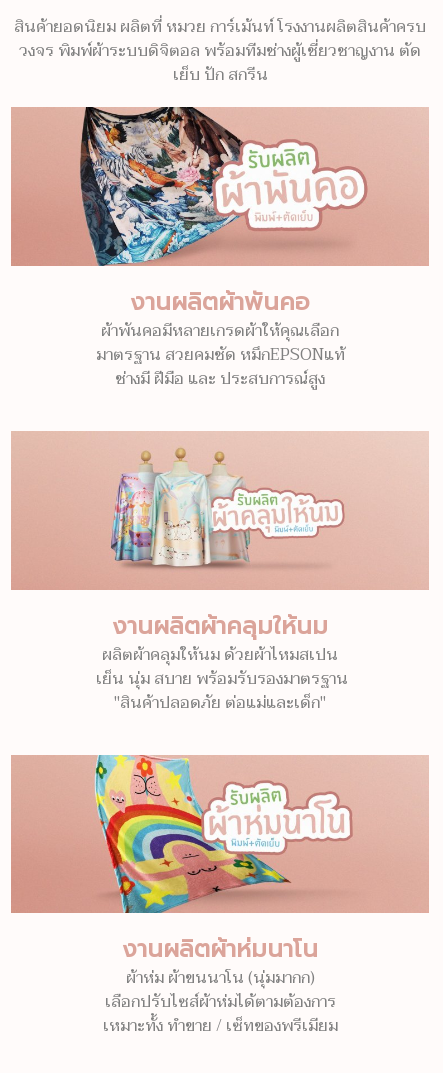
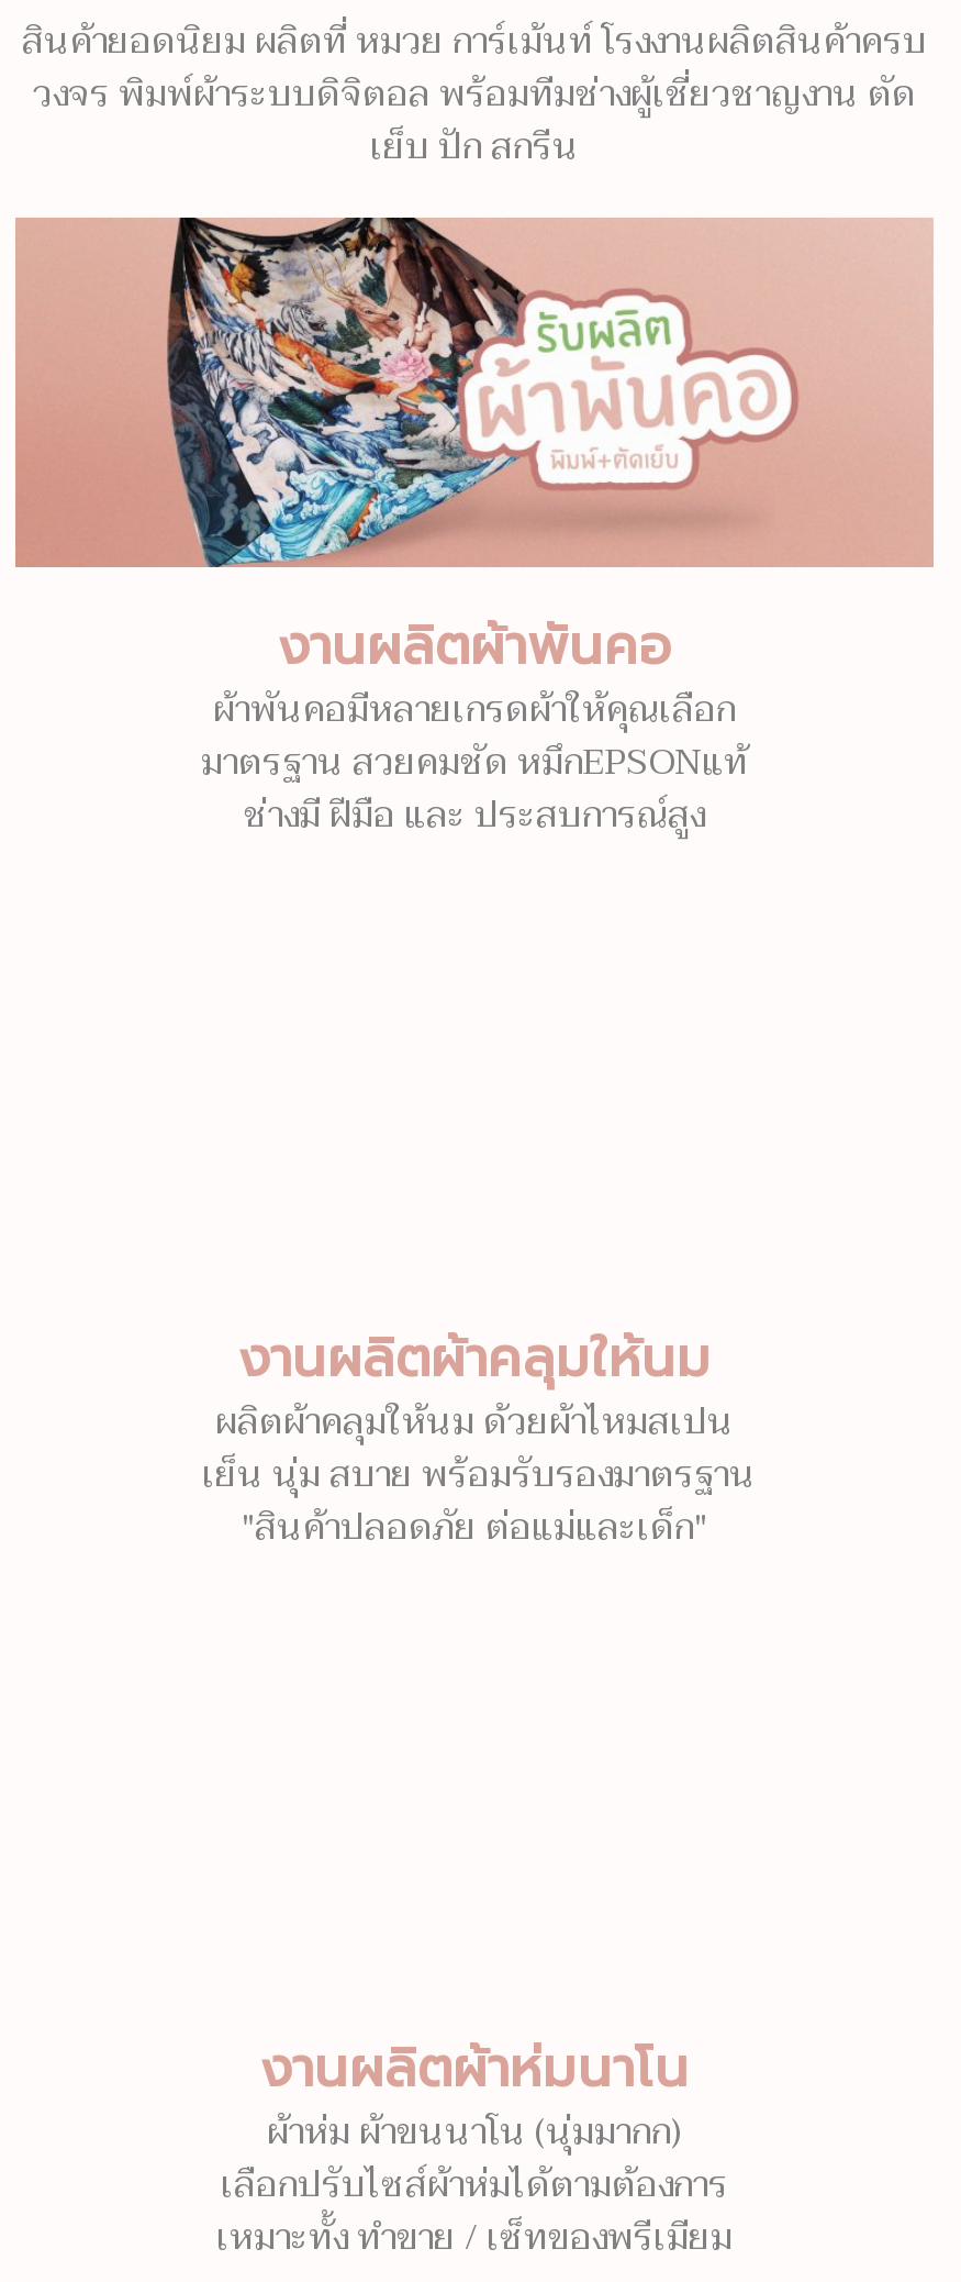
[10,431,429,591] [image] -> none
[10,754,430,914] [image] -> none

